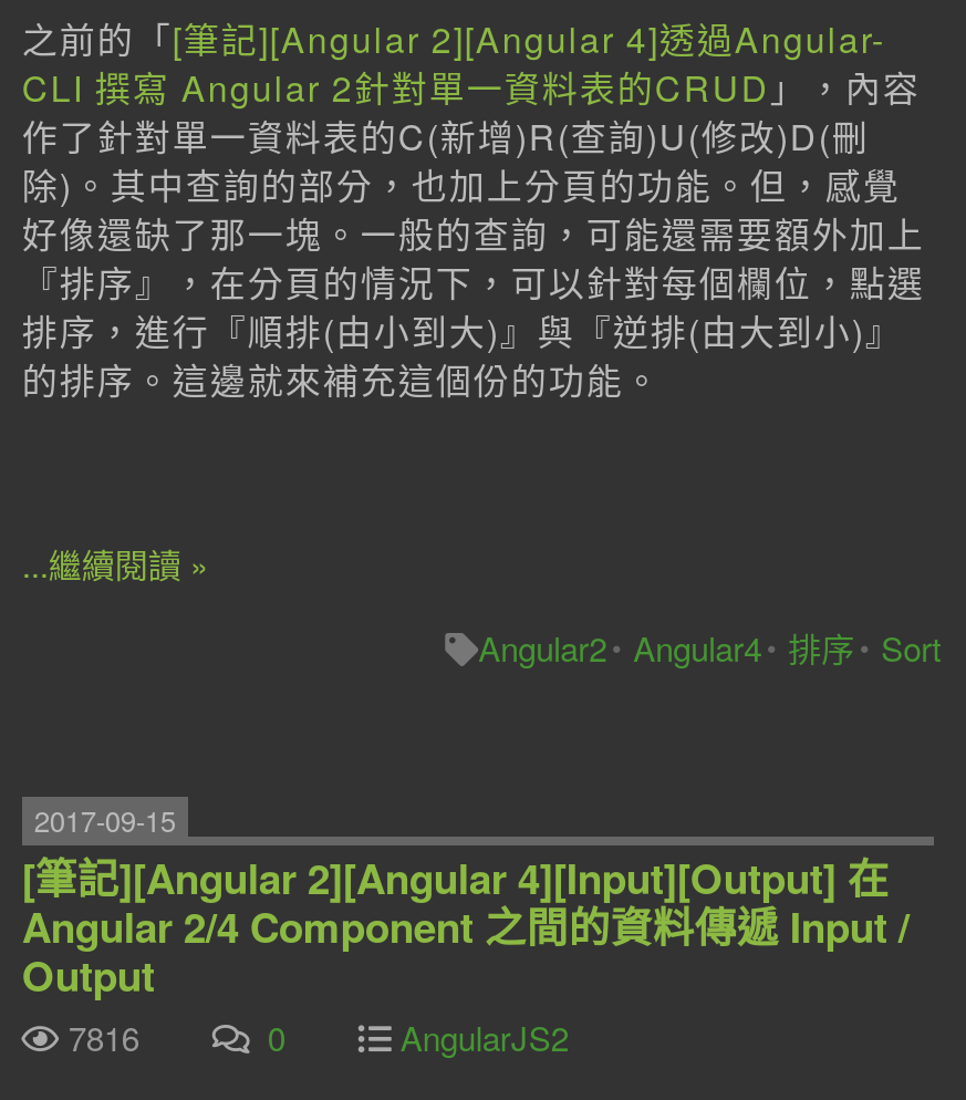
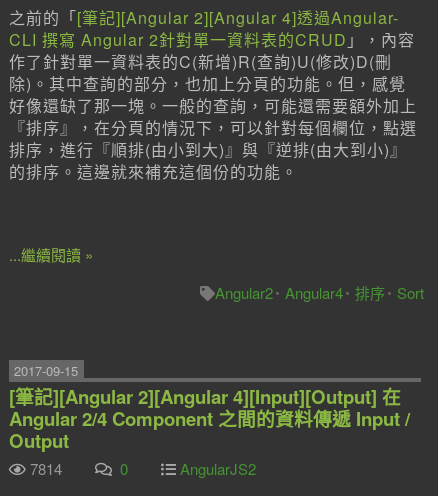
[68,1013,139,1059] 7816 -> [30,457,62,478] 7814

